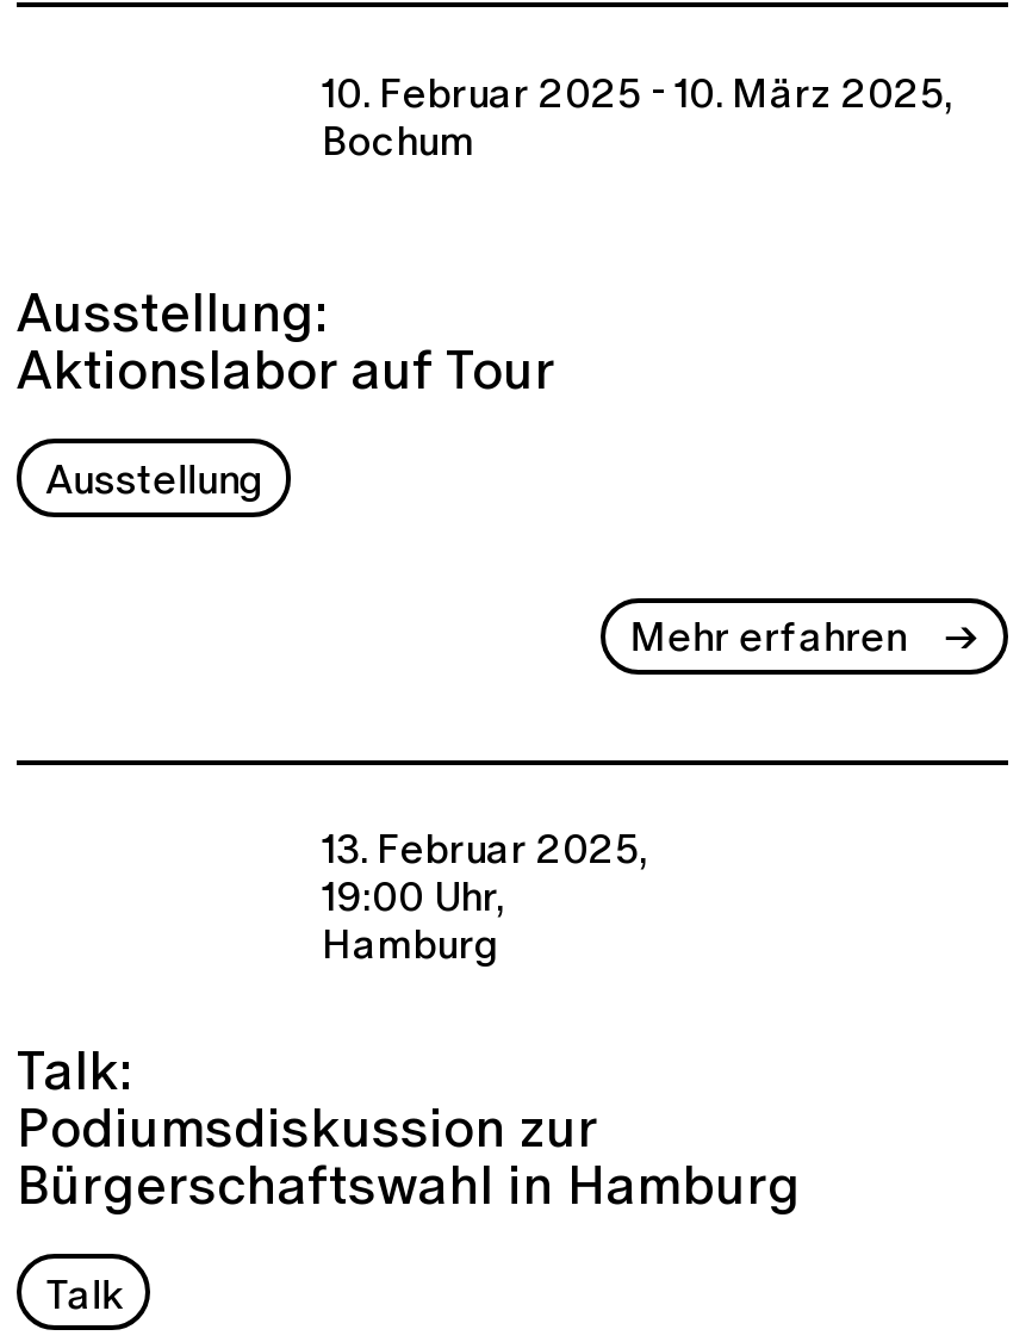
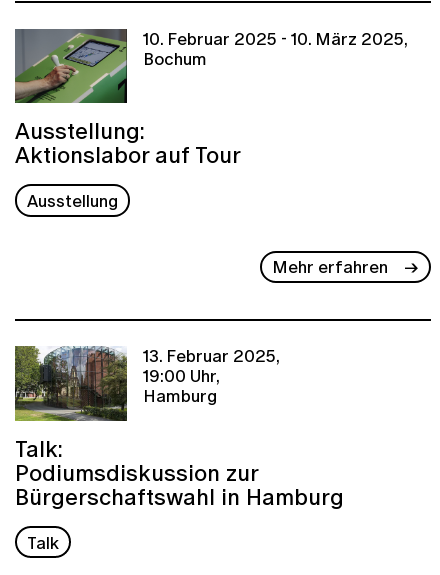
none -> [14,28,128,104] [image]
none -> [14,345,128,422] [image]

